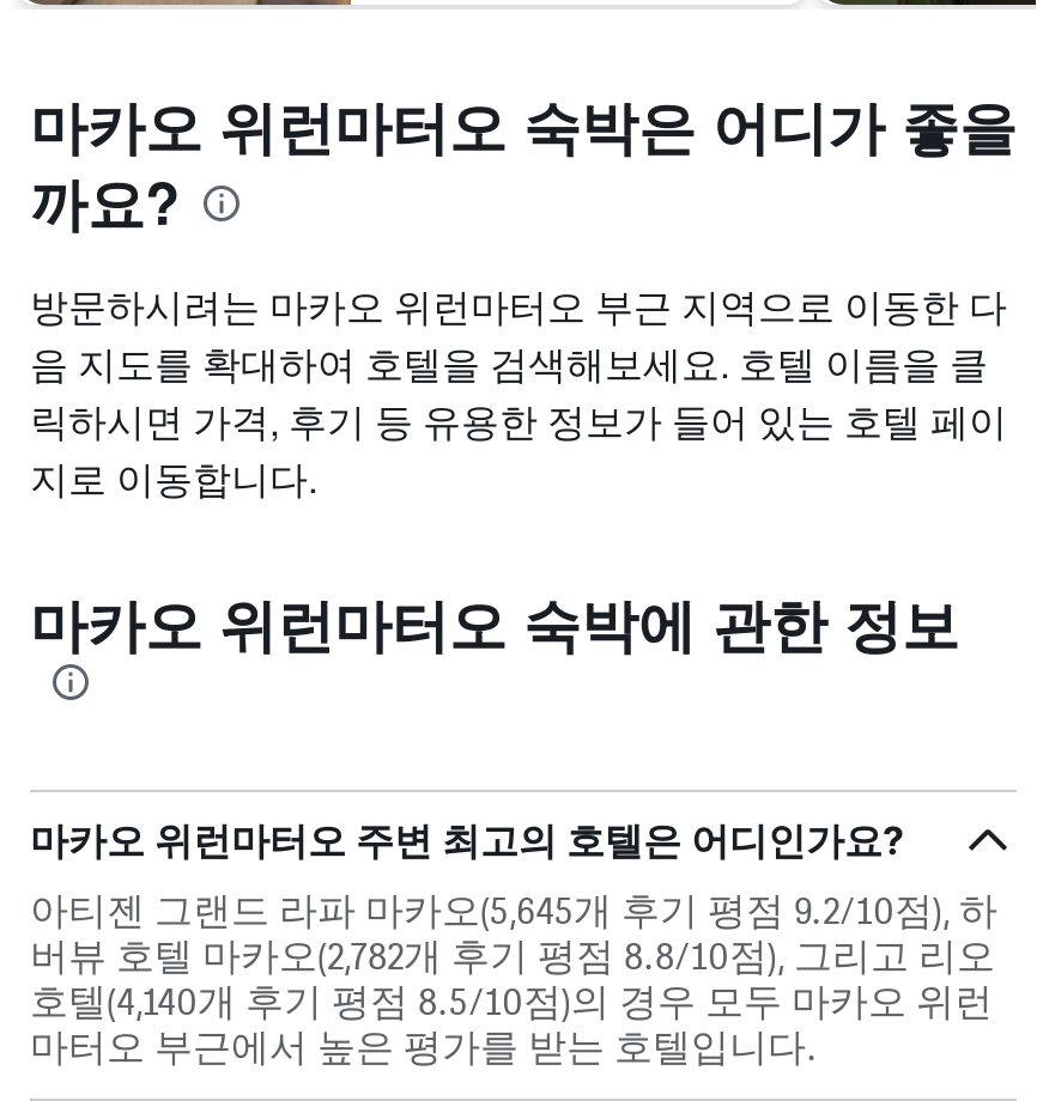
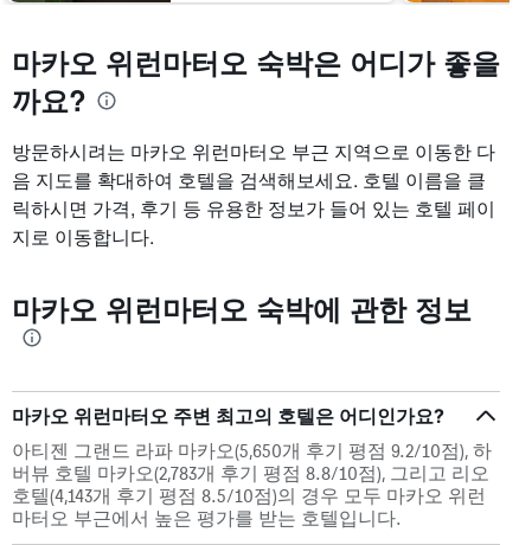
[30,888,997,934] 아티젠 그랜드 라파 마카오(5,645개 후기 평점 9.2/10점), 하 -> [12,440,492,462] 아티젠 그랜드 라파 마카오(5,650개 후기 평점 9.2/10점), 하
[30,934,995,979] 버뷰 호텔 마카오(2,782개 후기 평점 8.8/10점), 그리고 리오 -> [12,462,489,485] 버뷰 호텔 마카오(2,783개 후기 평점 8.8/10점), 그리고 리오
[30,979,993,1025] 호텔(4,140개 후기 평점 8.5/10점)의 경우 모두 마카오 위런 -> [12,485,486,507] 호텔(4,143개 후기 평점 8.5/10점)의 경우 모두 마카오 위런

